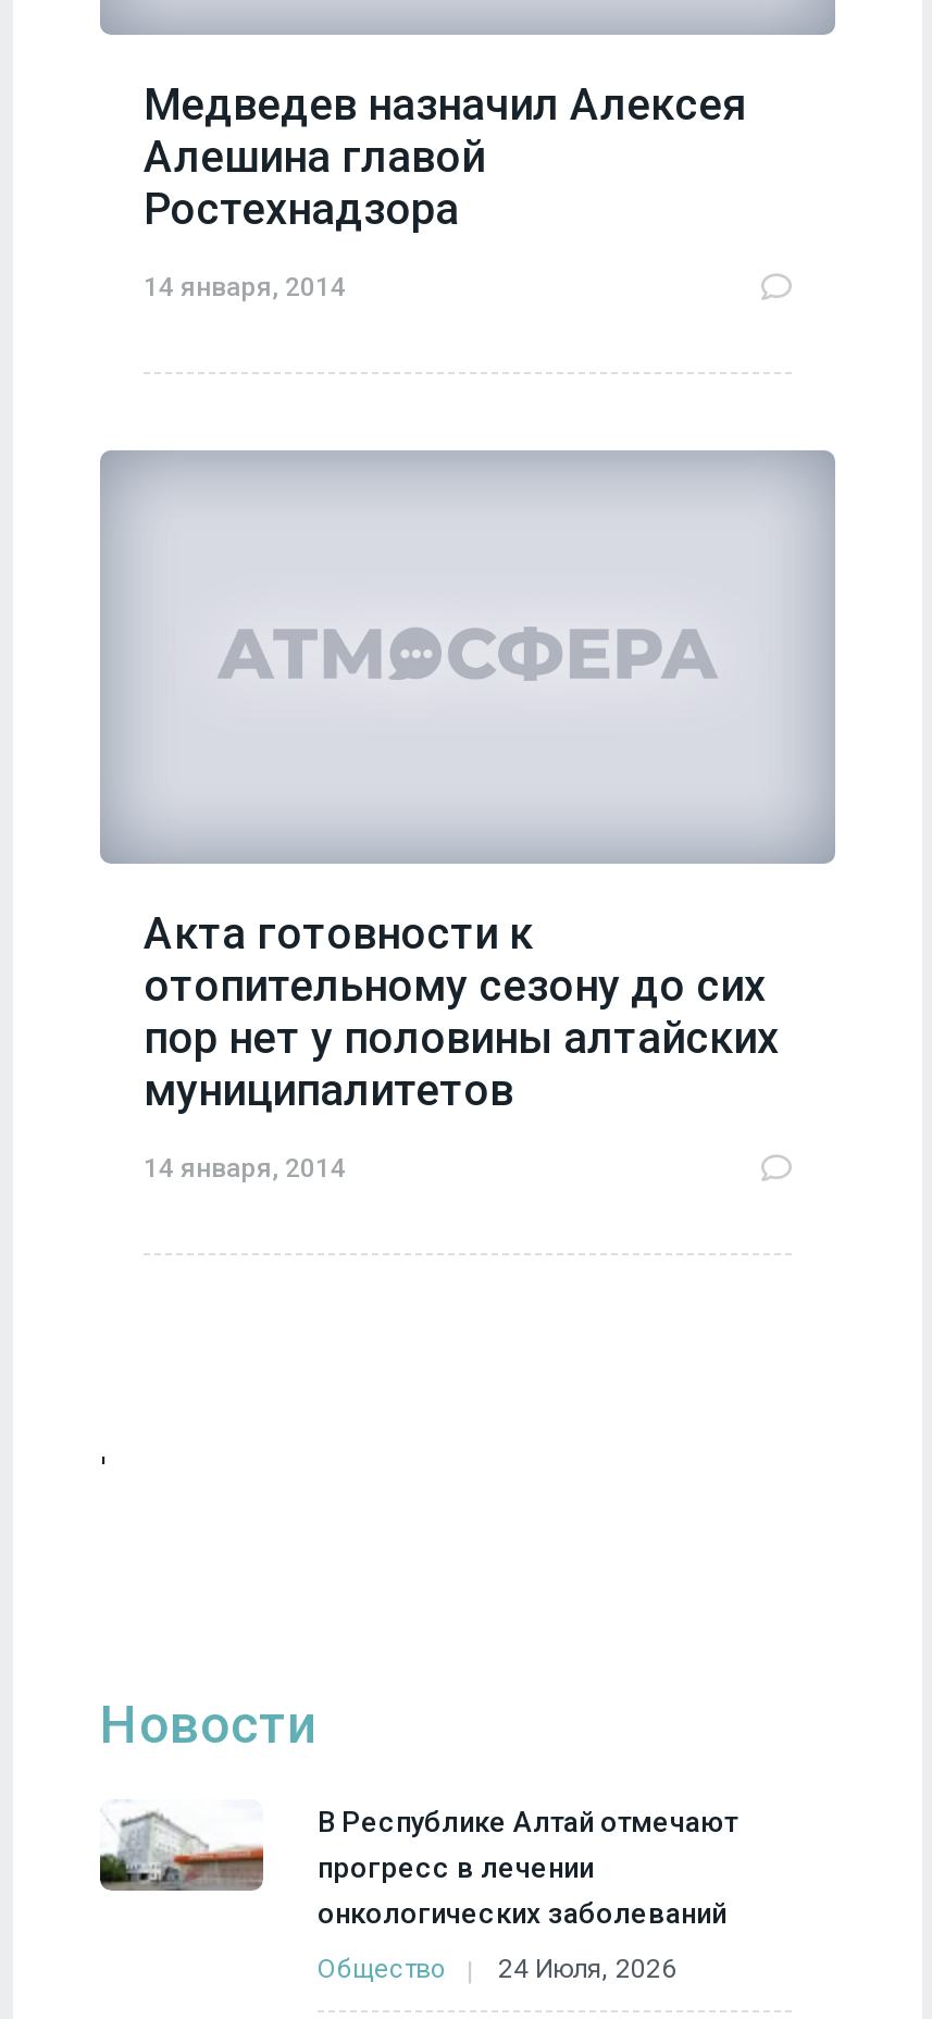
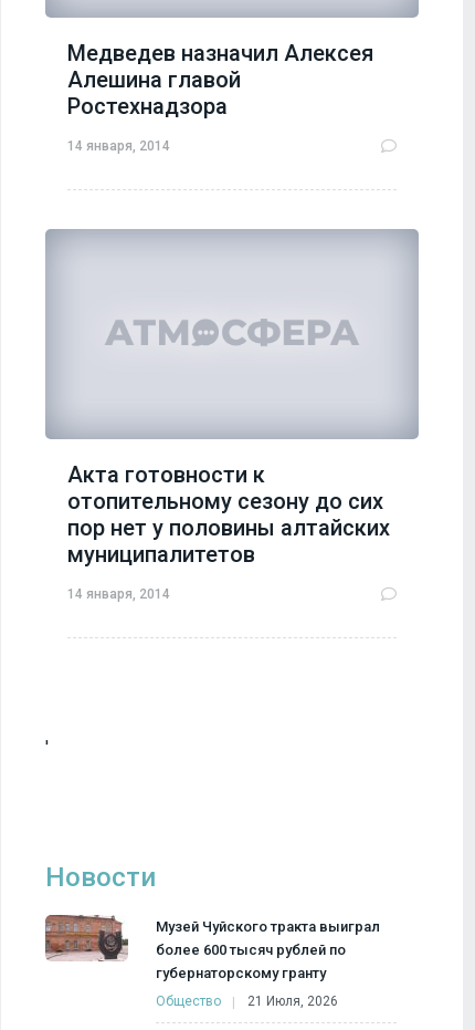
[98,1799,737,1930] [image] | В Республике Алтай отмечают | прогресс в лечении | онкологических заболеваний -> [44,914,380,982] [image] | Музей Чуйского тракта выиграл | более 600 тысяч рублей по | губернаторскому гранту
[318,1954,676,1985] Общество 24 Июля, 2026 -> [156,994,338,1009] Общество 21 Июля, 2026

